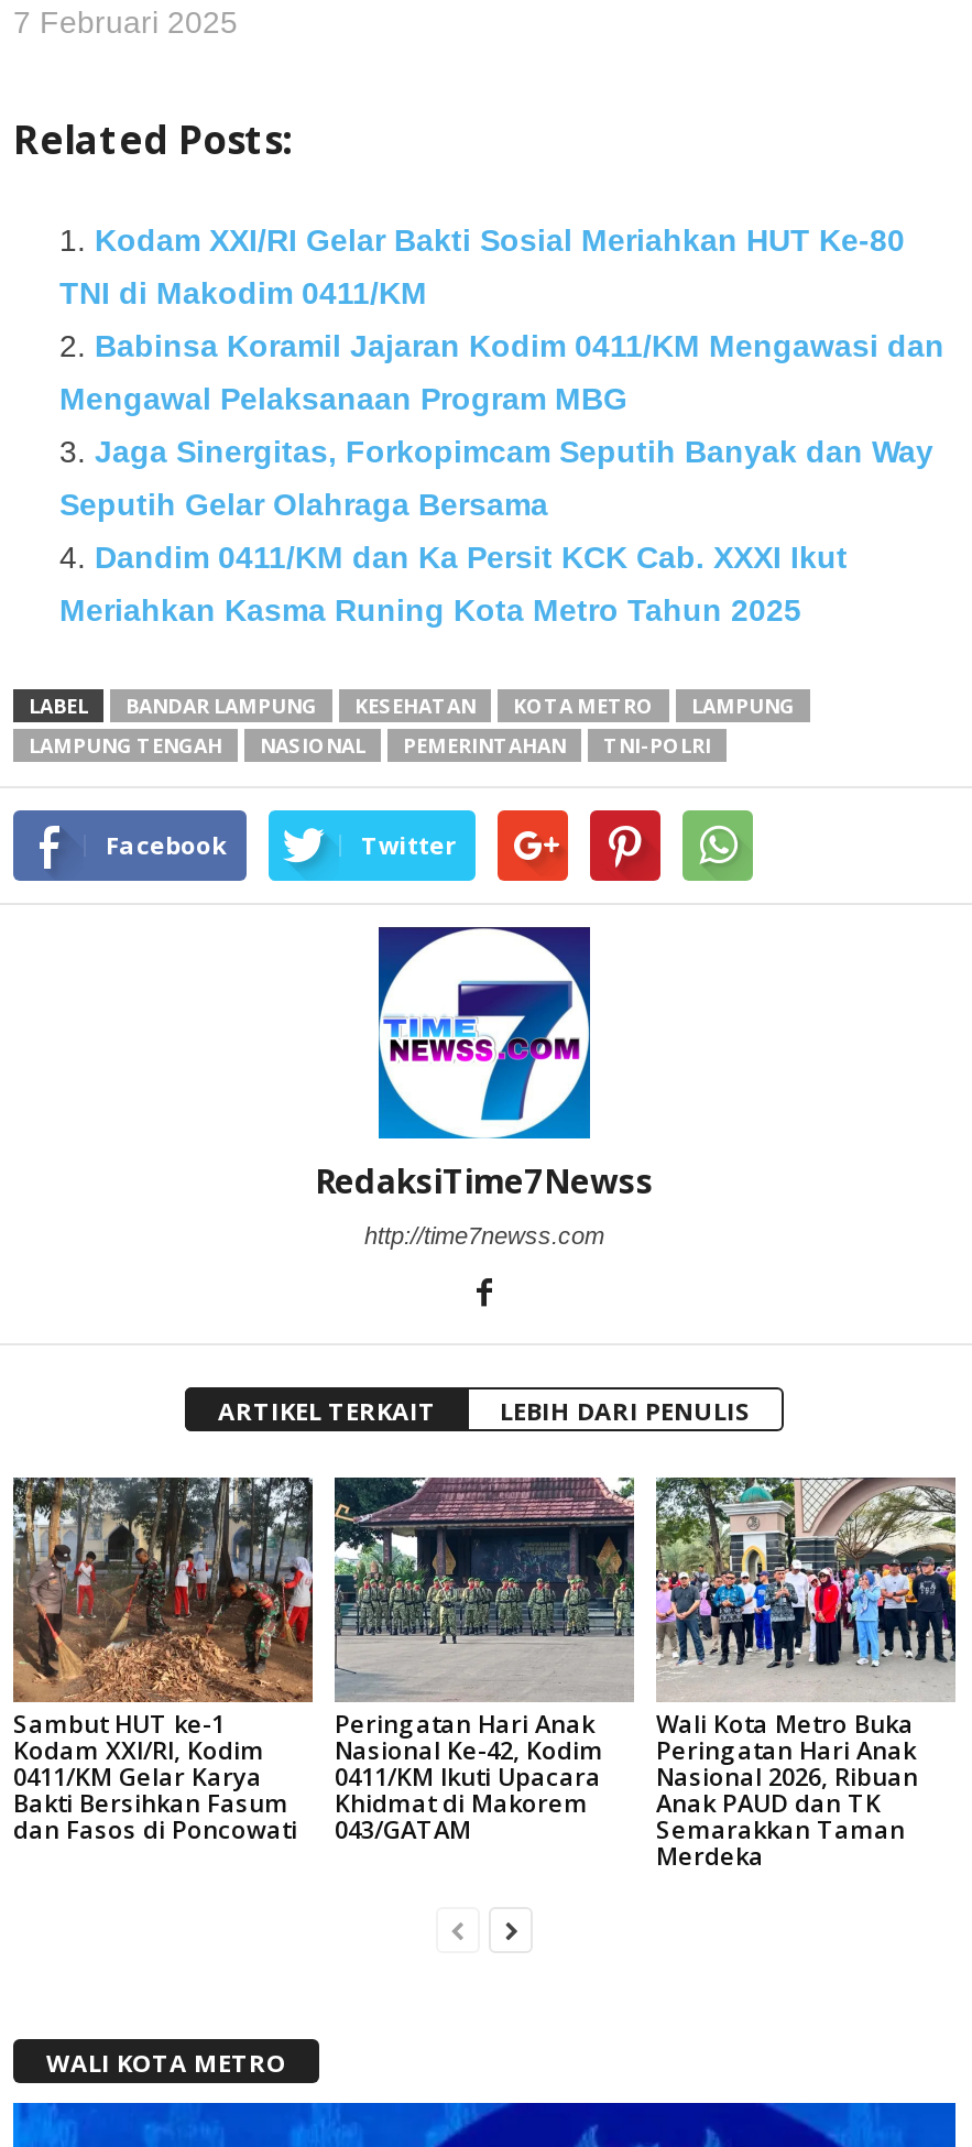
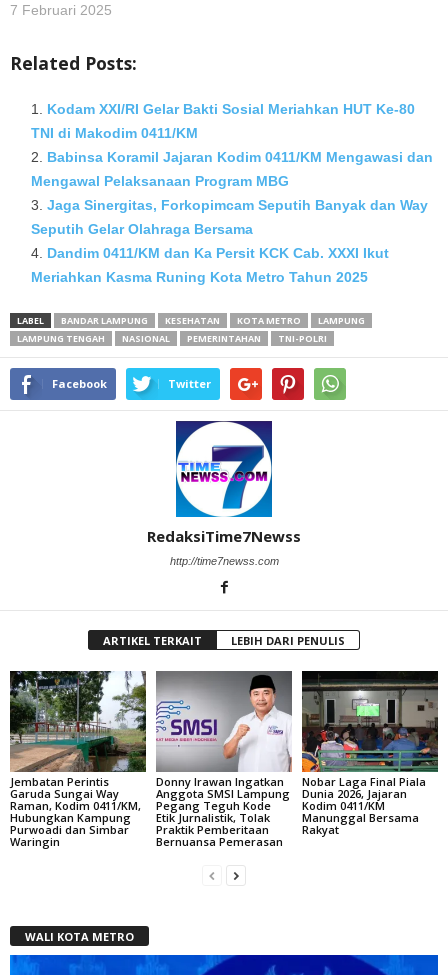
[11,1475,315,1844] [image] | Sambut HUT ke-1 | Kodam XXI/RI, Kodim | 0411/KM Gelar Karya | Bakti Bersihkan Fasum | dan Fasos di Poncowati -> [9,671,146,849] [image] | Jembatan Perintis | Garuda Sungai Way | Raman, Kodim 0411/KM, | Hubungkan Kampung | Purwoadi dan Simbar | Waringin
[335,1478,636,1844] [image] | Peringatan Hari Anak | Nasional Ke-42, Kodim | 0411/KM Ikuti Upacara | Khidmat di Makorem | 043/GATAM -> [156,670,292,849] [image] | Donny Irawan Ingatkan | Anggota SMSI Lampung | Pegang Teguh Kode | Etik Jurnalistik, Tolak | Praktik Pemberitaan | Bernuansa Pemerasan
[654,1475,958,1870] [image] | Wali Kota Metro Buka | Peringatan Hari Anak | Nasional 2026, Ribuan | Anak PAUD dan TK | Semarakkan Taman | Merdeka -> [301,670,439,837] [image] | Nobar Laga Final Piala | Dunia 2026, Jajaran | Kodim 0411/KM | Manunggal Bersama | Rakyat

